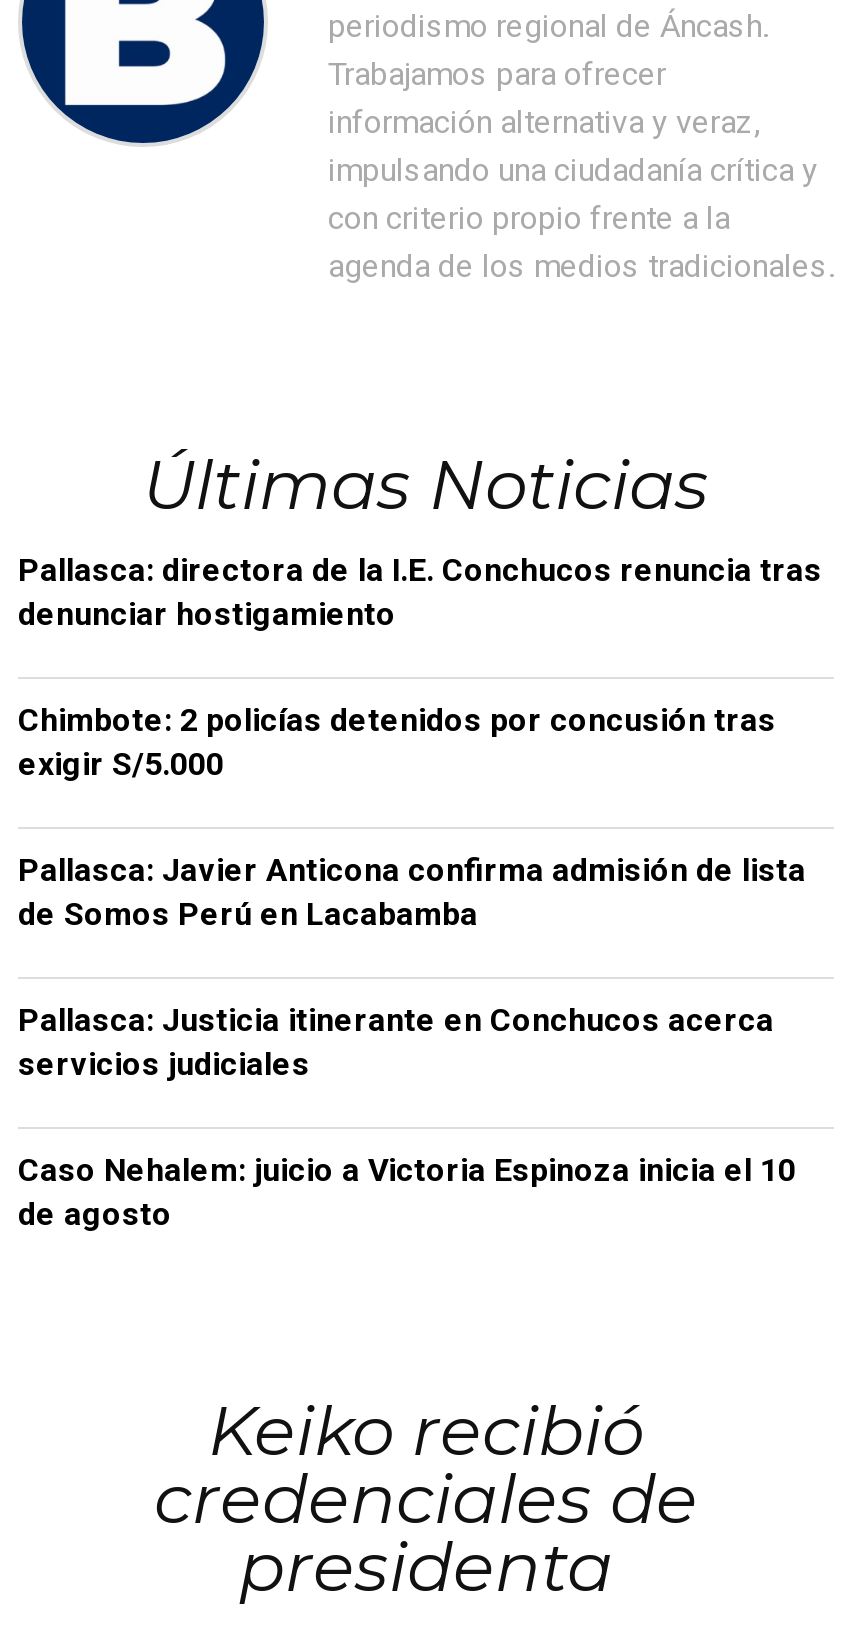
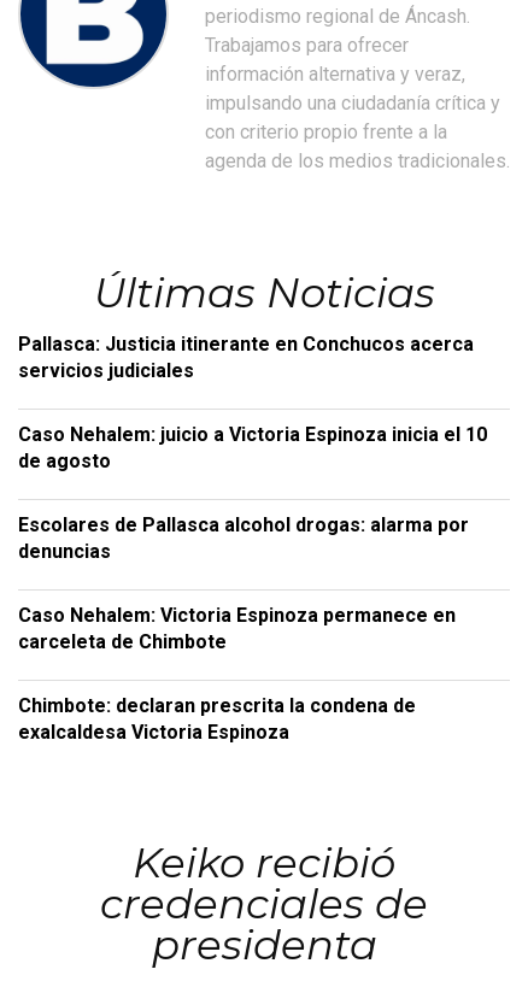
[18,551,822,933] Pallasca: directora de la I.E. Conchucos renuncia tras | denunciar hostigamiento | Chimbote: 2 policías detenidos por concusión tras | exigir S/5.000 | Pallasca: Javier Anticona confirma admisión de lista | de Somos Perú en Lacabamba -> none
moved [18,1001,796,1233] -> [18,332,487,472]: Pallasca: Justicia itinerante en Conchucos acerca | servicios judiciales | Caso Nehalem: juicio a Victoria Espinoza inicia el 10 | de agosto
none -> [18,513,469,743] Escolares de Pallasca alcohol drogas: alarma por | denuncias | Caso Nehalem: Victoria Espinoza permanece en | carceleta de Chimbote | Chimbote: declaran prescrita la condena de | exalcaldesa Victoria Espinoza

